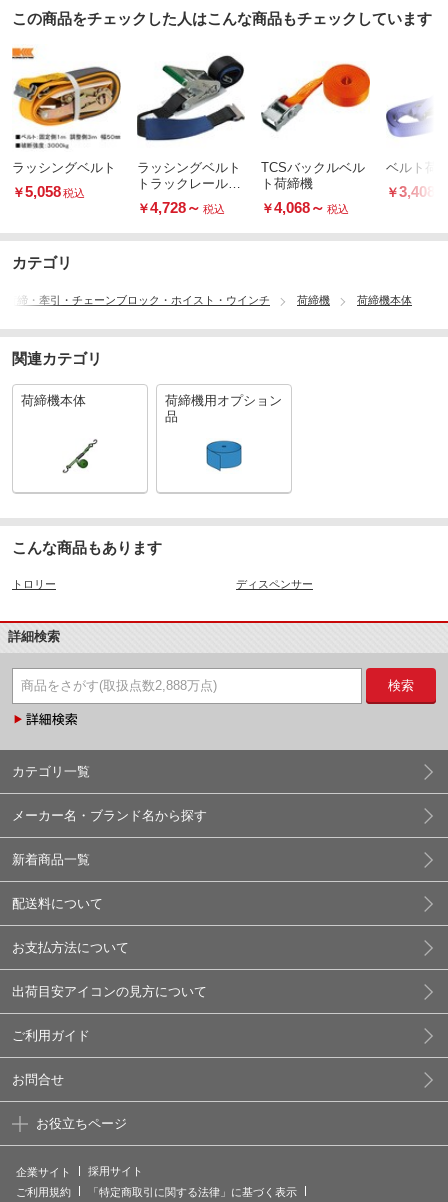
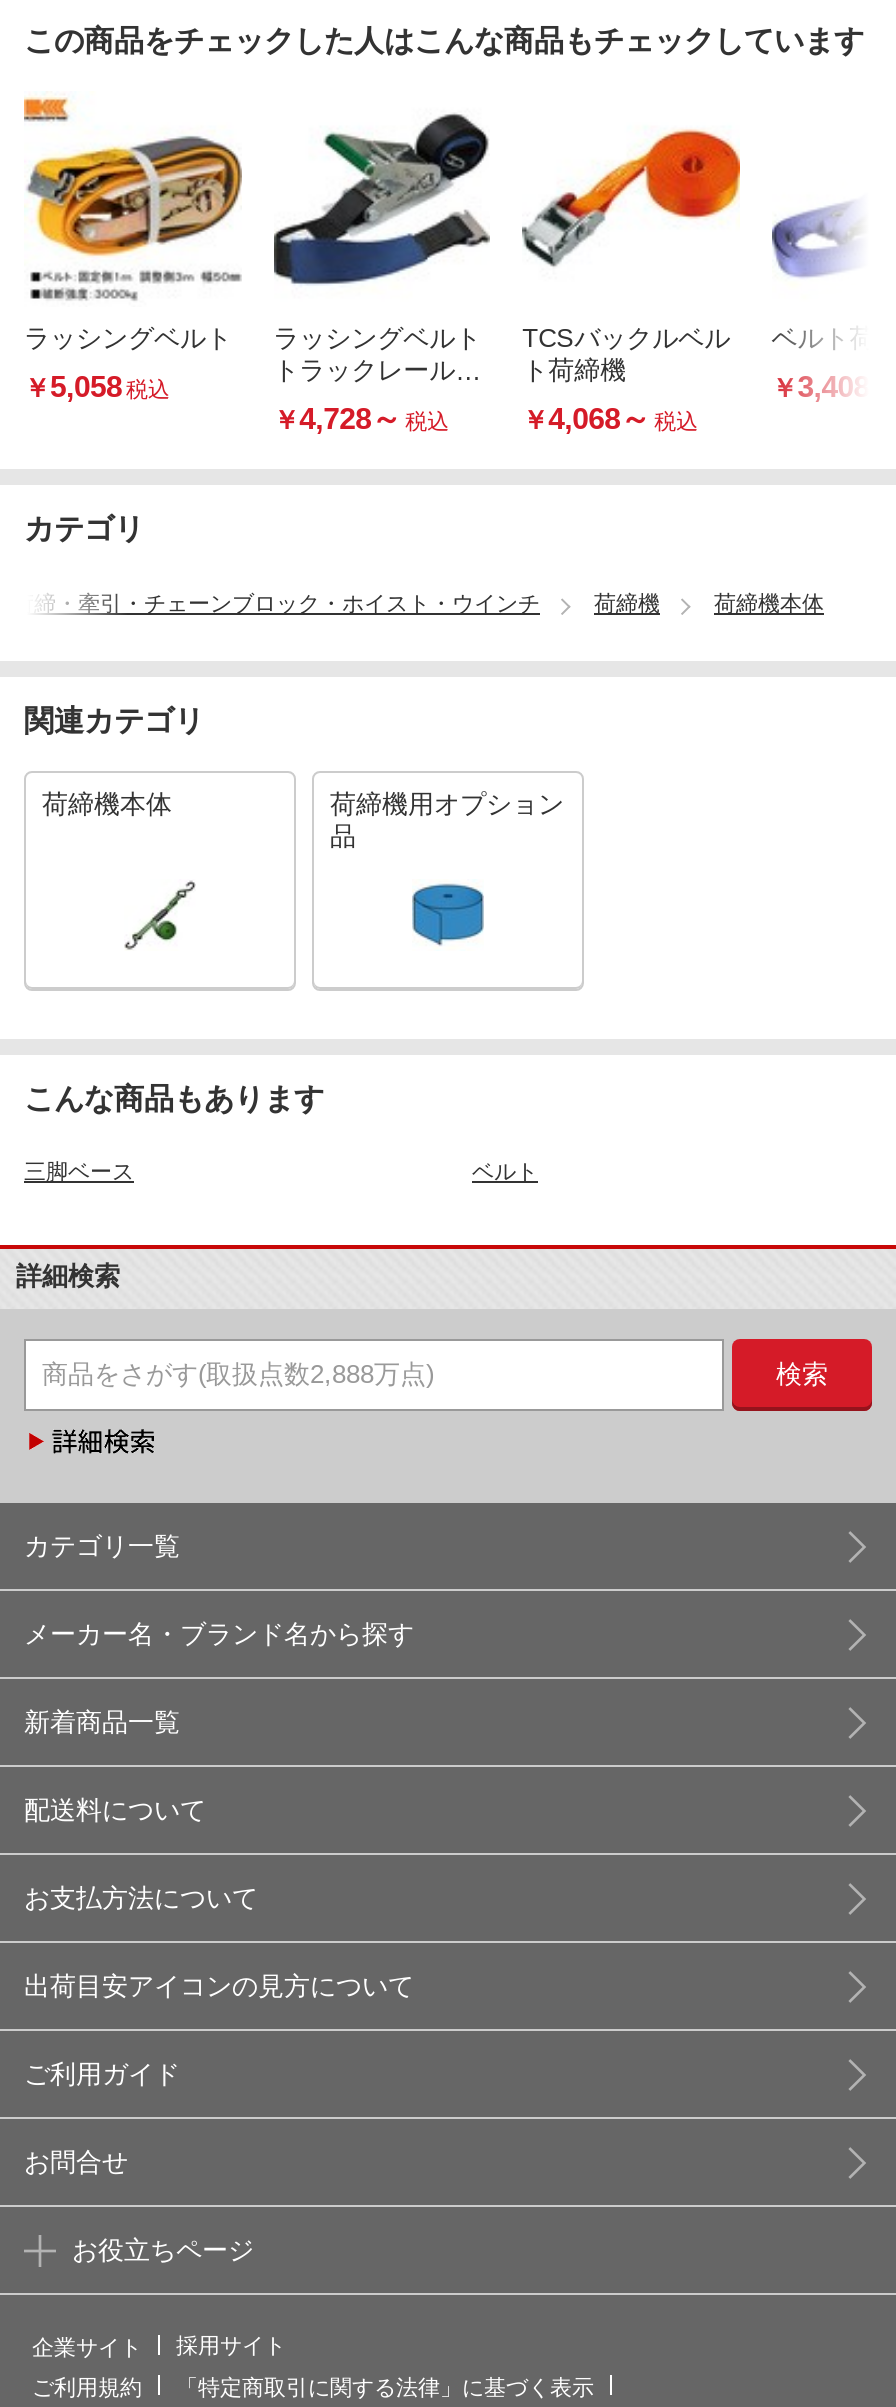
[12,578,313,590] トロリー | ディスペンサー -> [24,1159,538,1183] 三脚ベース | ベルト

